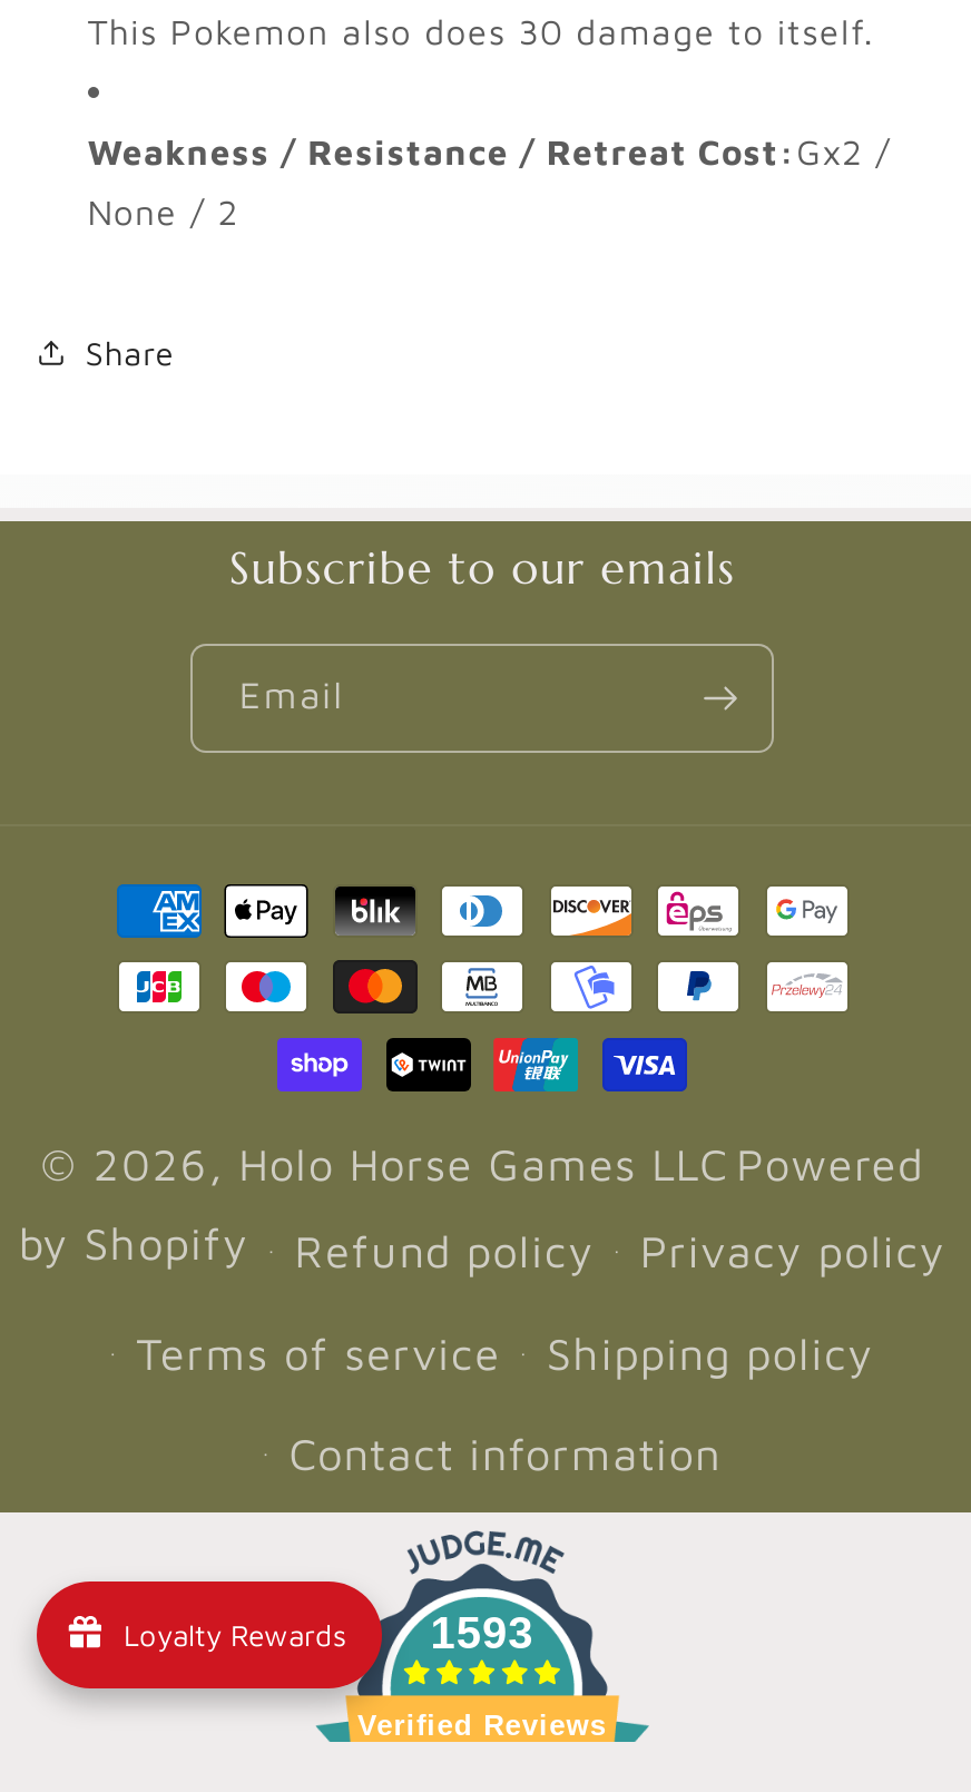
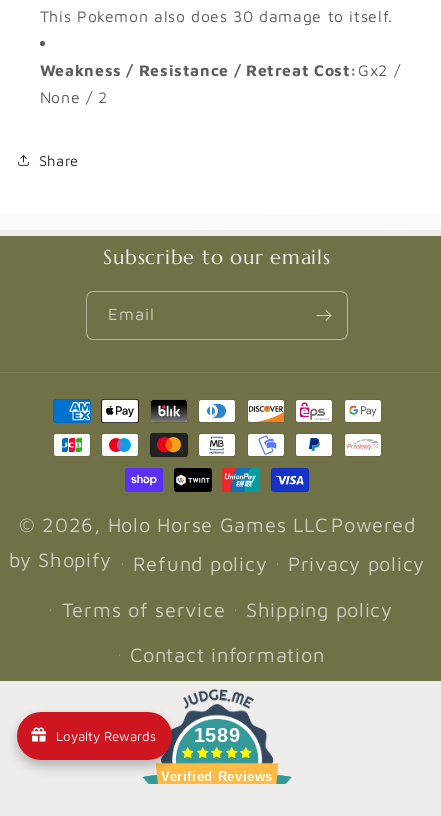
[430,1607,534,1656] 1593 -> [194,723,240,745] 1589

